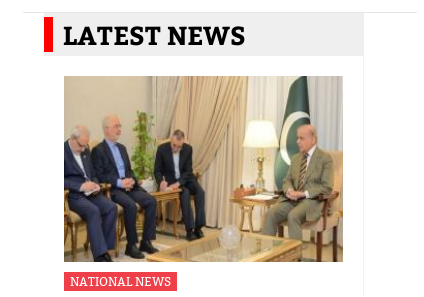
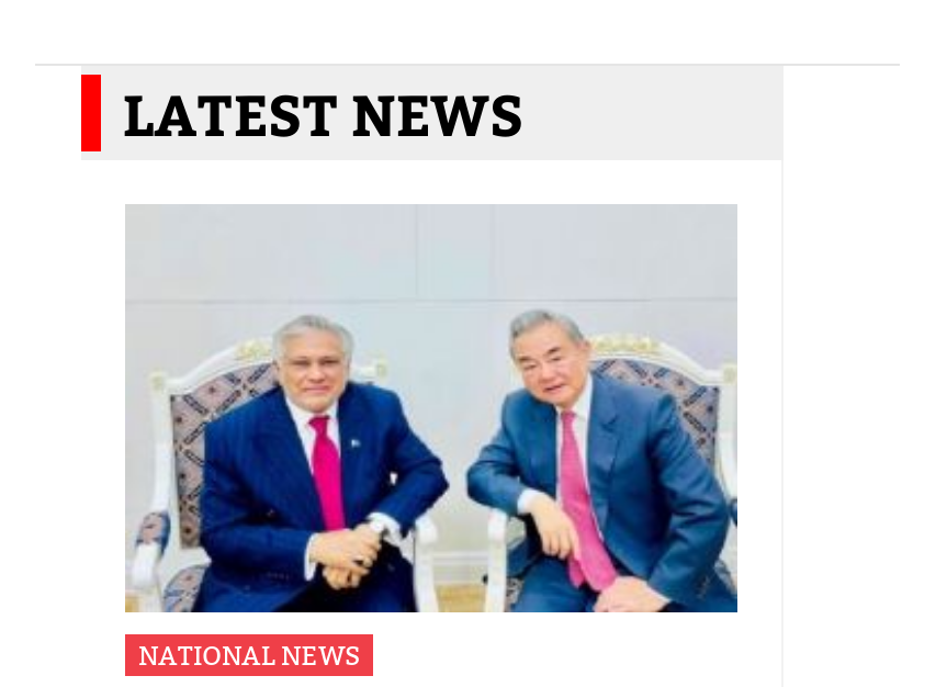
[63,75,344,263] [image] -> [125,206,740,615] [image]

